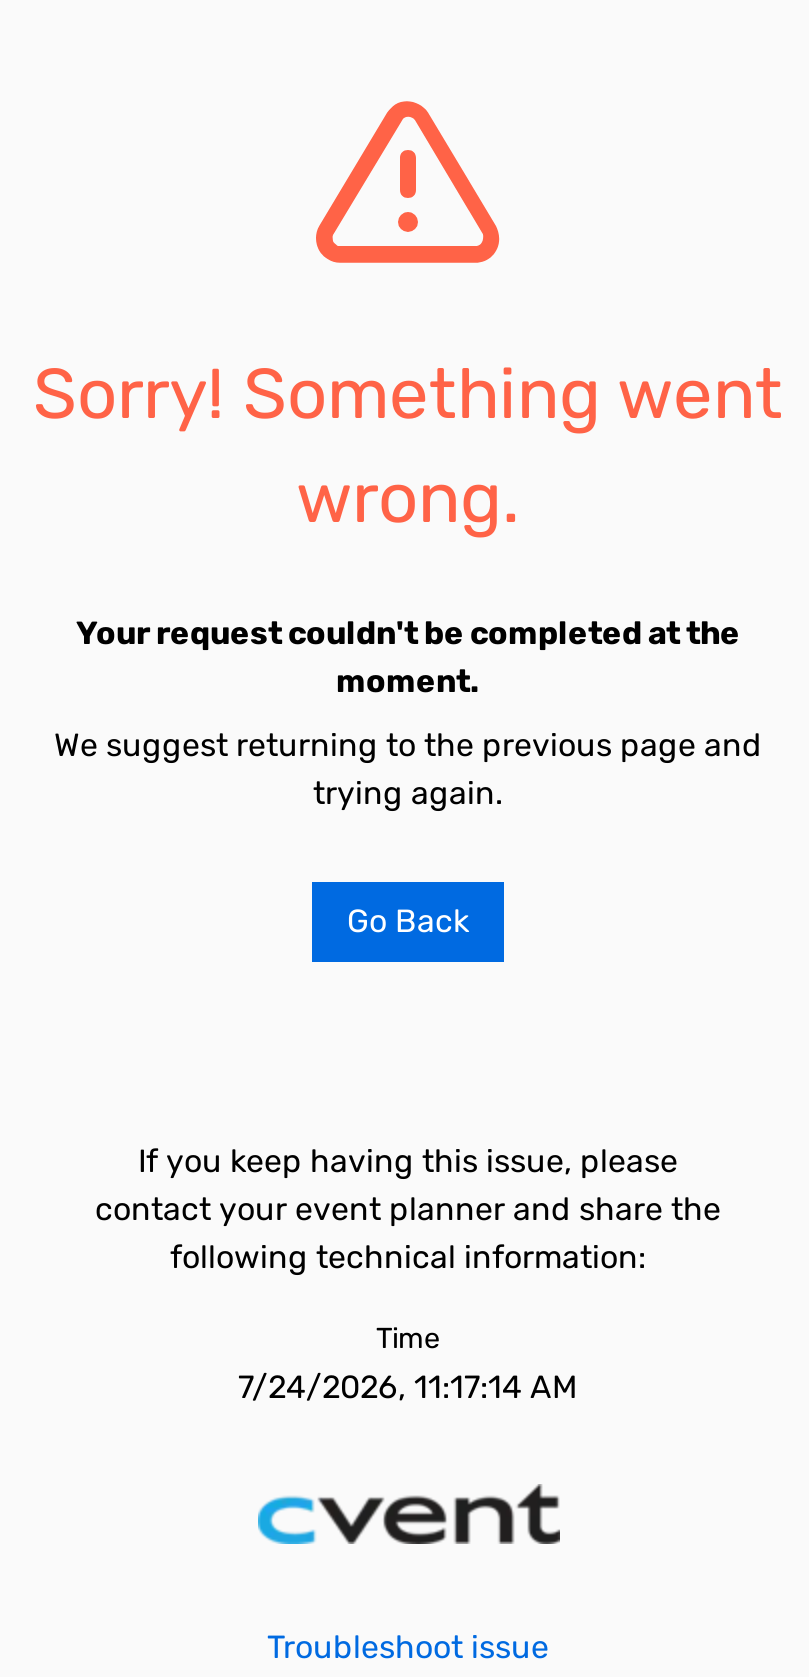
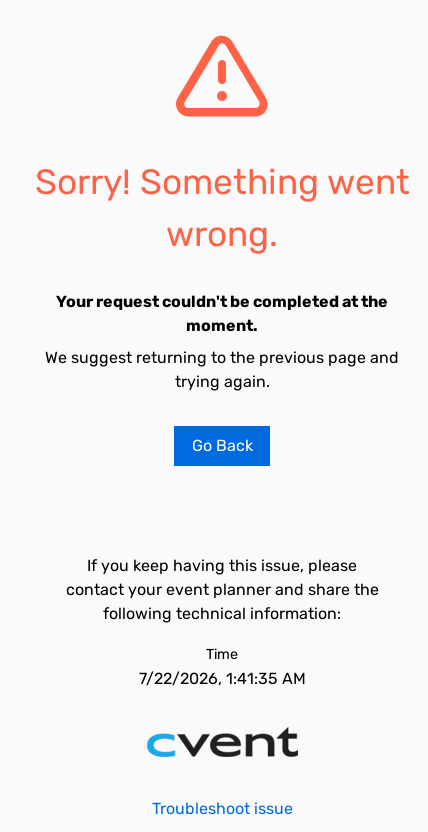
[238,1368,578,1406] 7/24/2026, 11:17:14 AM -> [138,669,305,688] 7/22/2026, 1:41:35 AM

